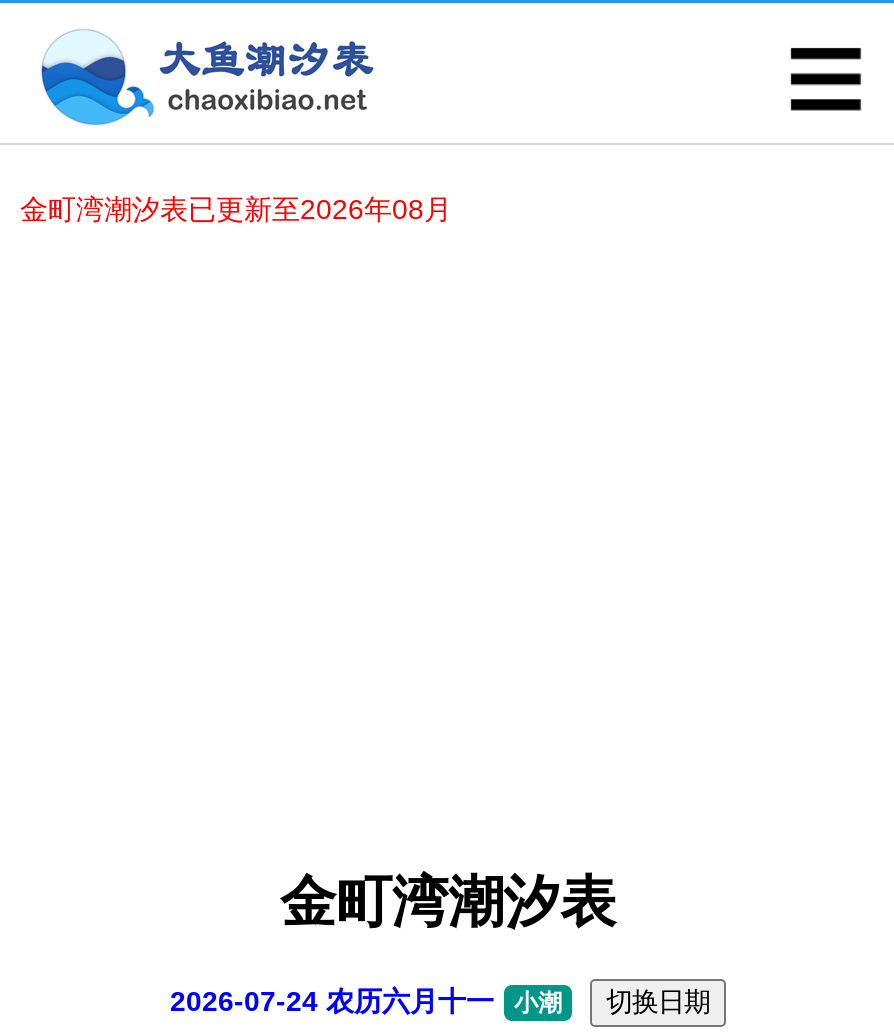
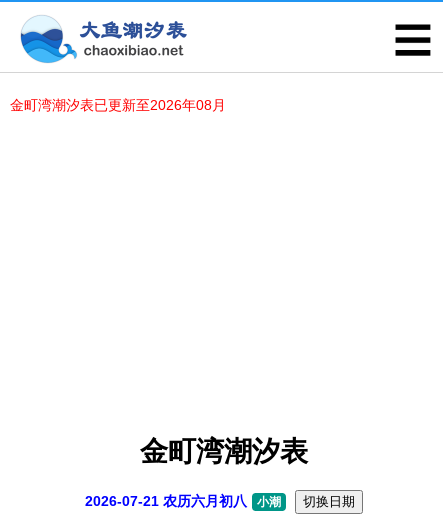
[170,984,494,1016] 2026-07-24 农历六月十一 -> [85,492,247,508] 2026-07-21 农历六月初八

